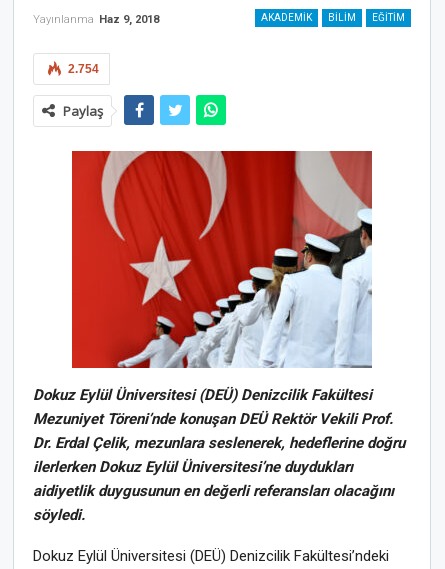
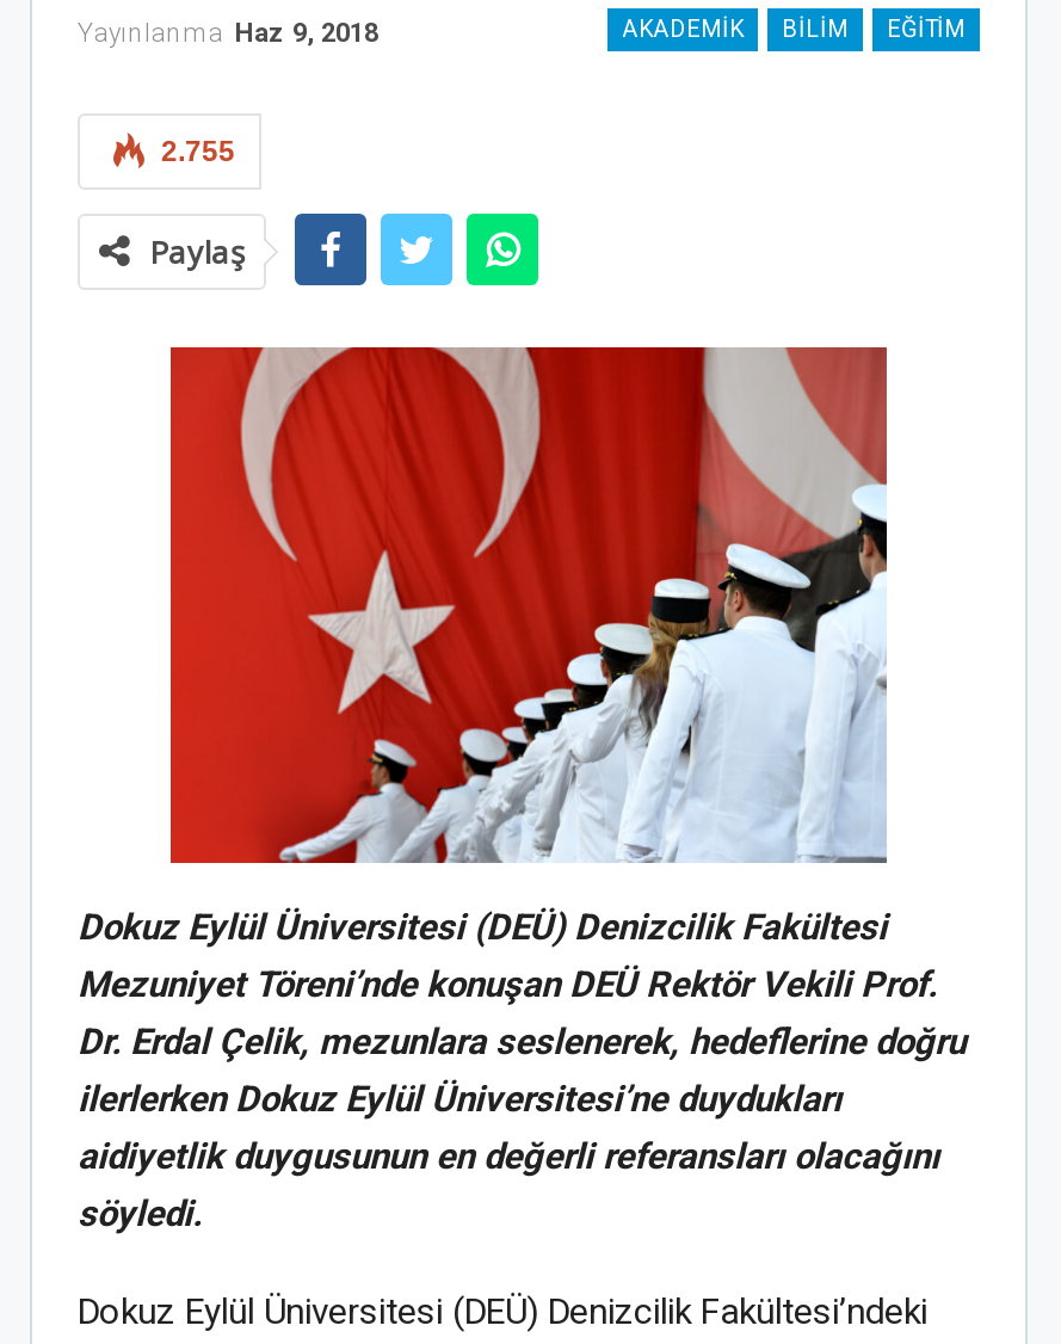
[68,62,99,76] 2.754 -> [161,135,235,168] 2.755

